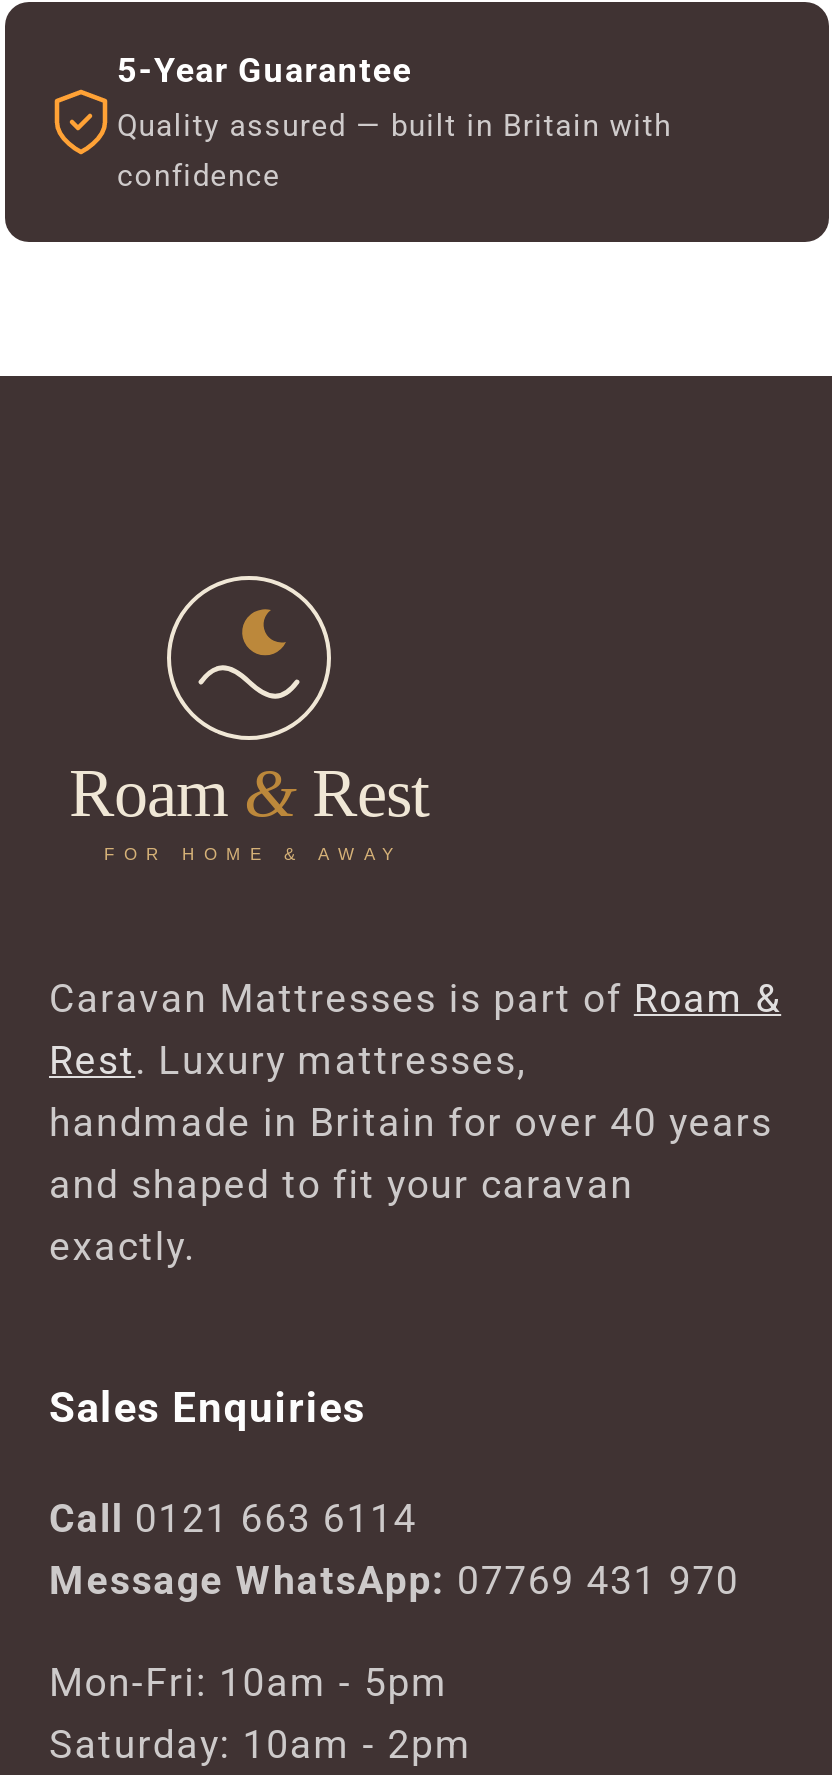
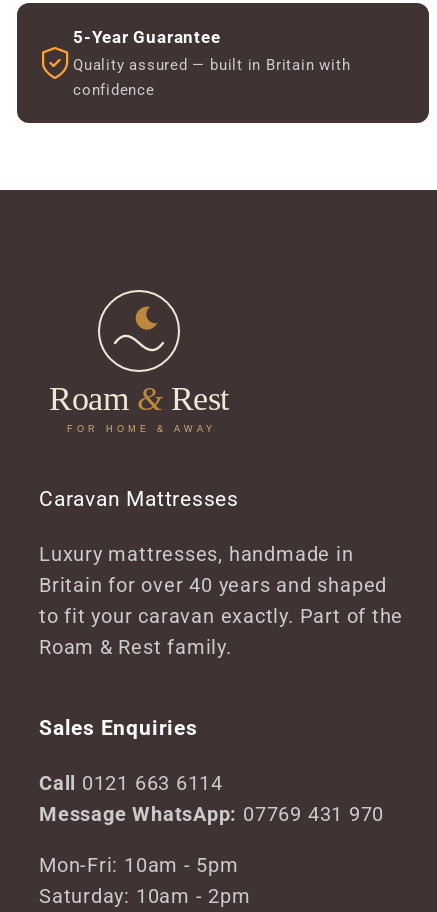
[49,976,781,1270] Caravan Mattresses is part of Roam & | Rest. Luxury mattresses, | handmade in Britain for over 40 years | and shaped to fit your caravan | exactly. -> [39,487,403,659] Caravan Mattresses | Luxury mattresses, handmade in | Britain for over 40 years and shaped | to fit your caravan exactly. Part of the | Roam & Rest family.

